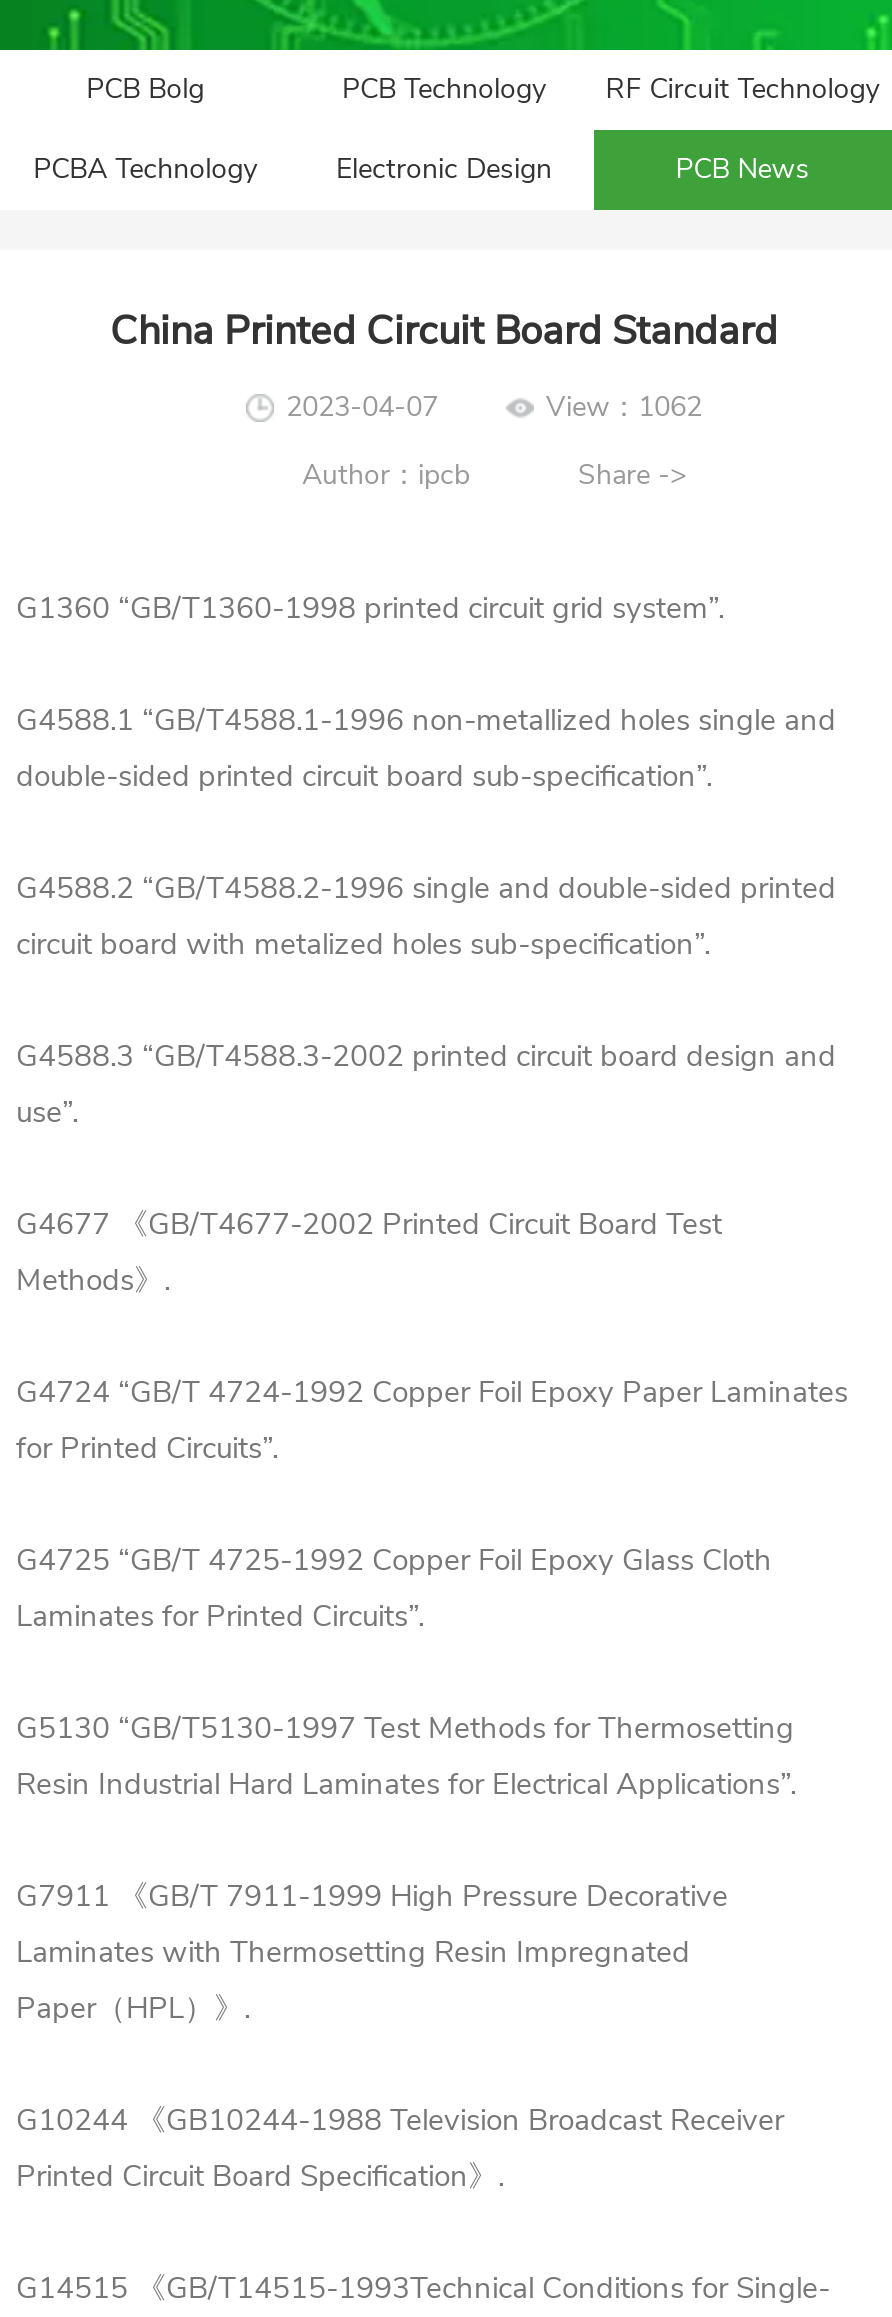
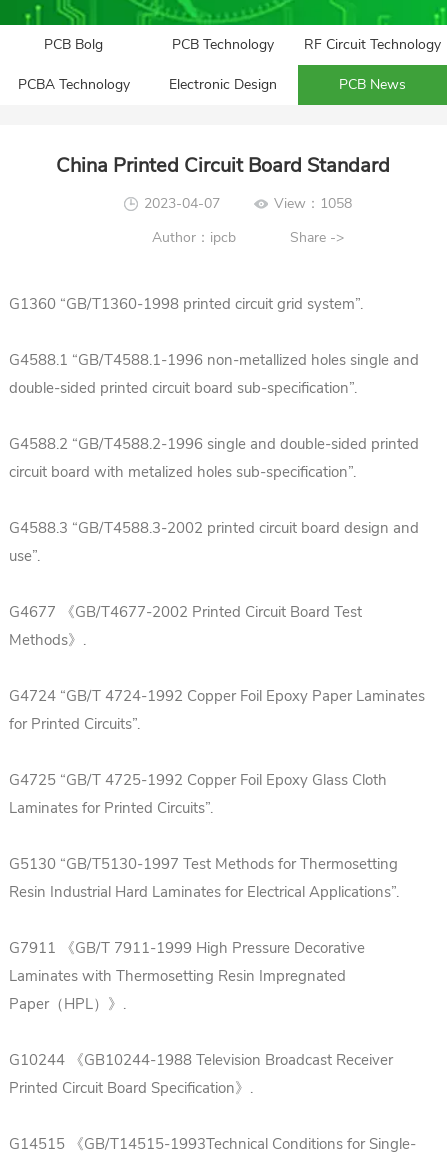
[546,389,702,427] View：1062 -> [274,194,352,213] View：1058

